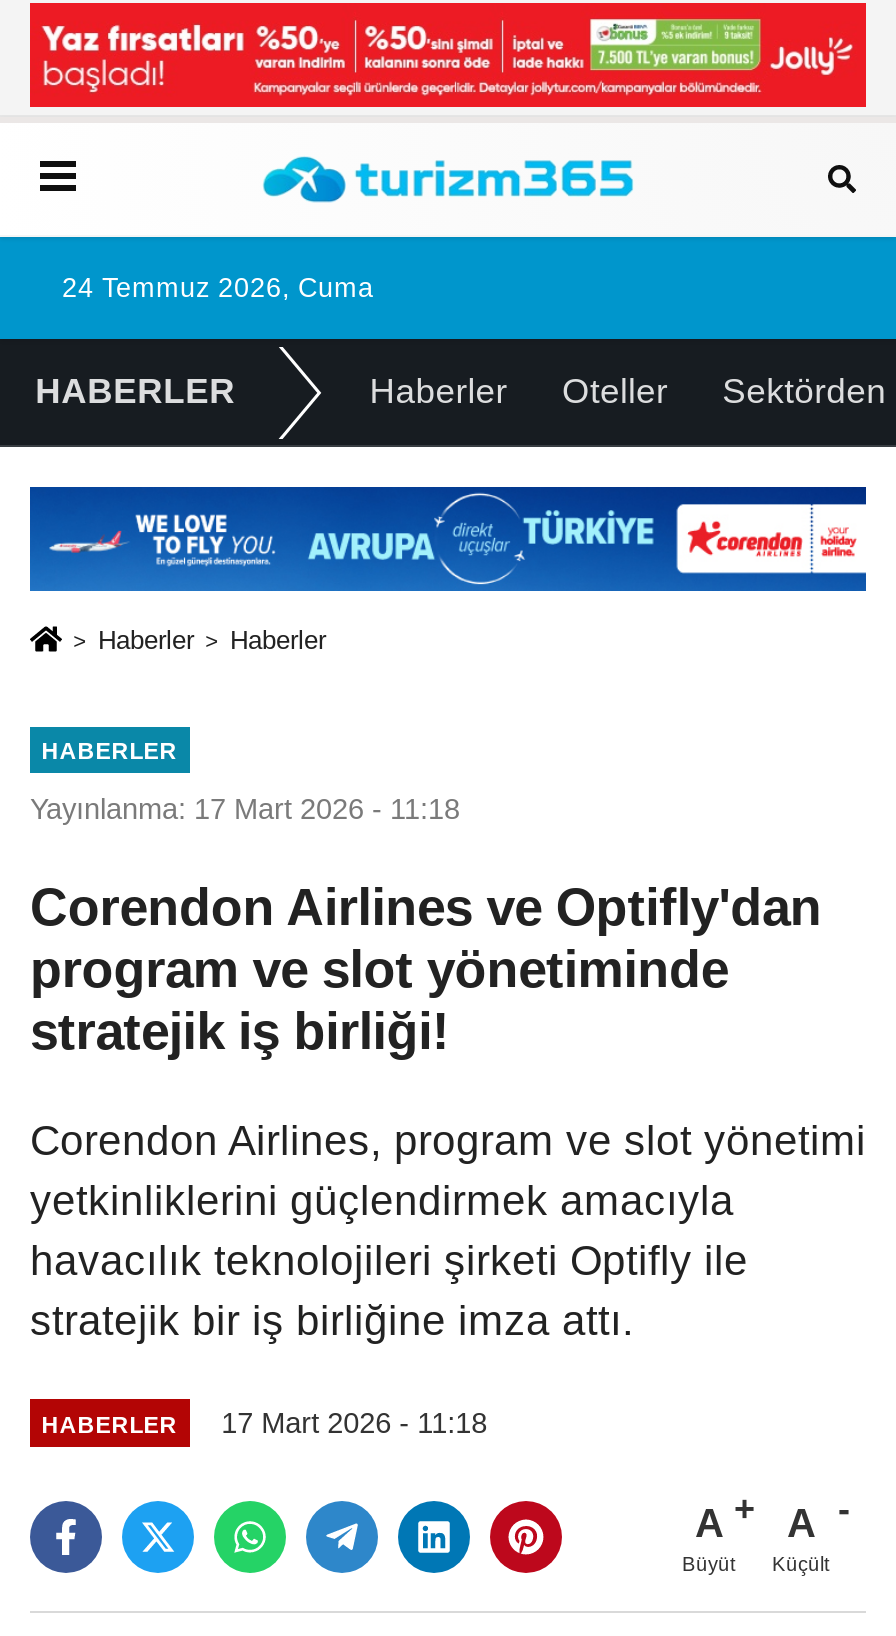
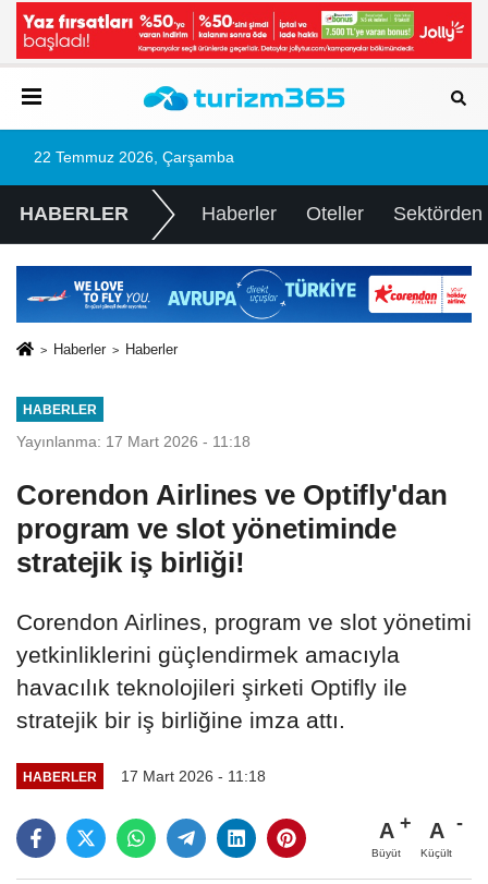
[62,272,374,302] 24 Temmuz 2026, Cuma -> [34,149,234,165] 22 Temmuz 2026, Çarşamba

